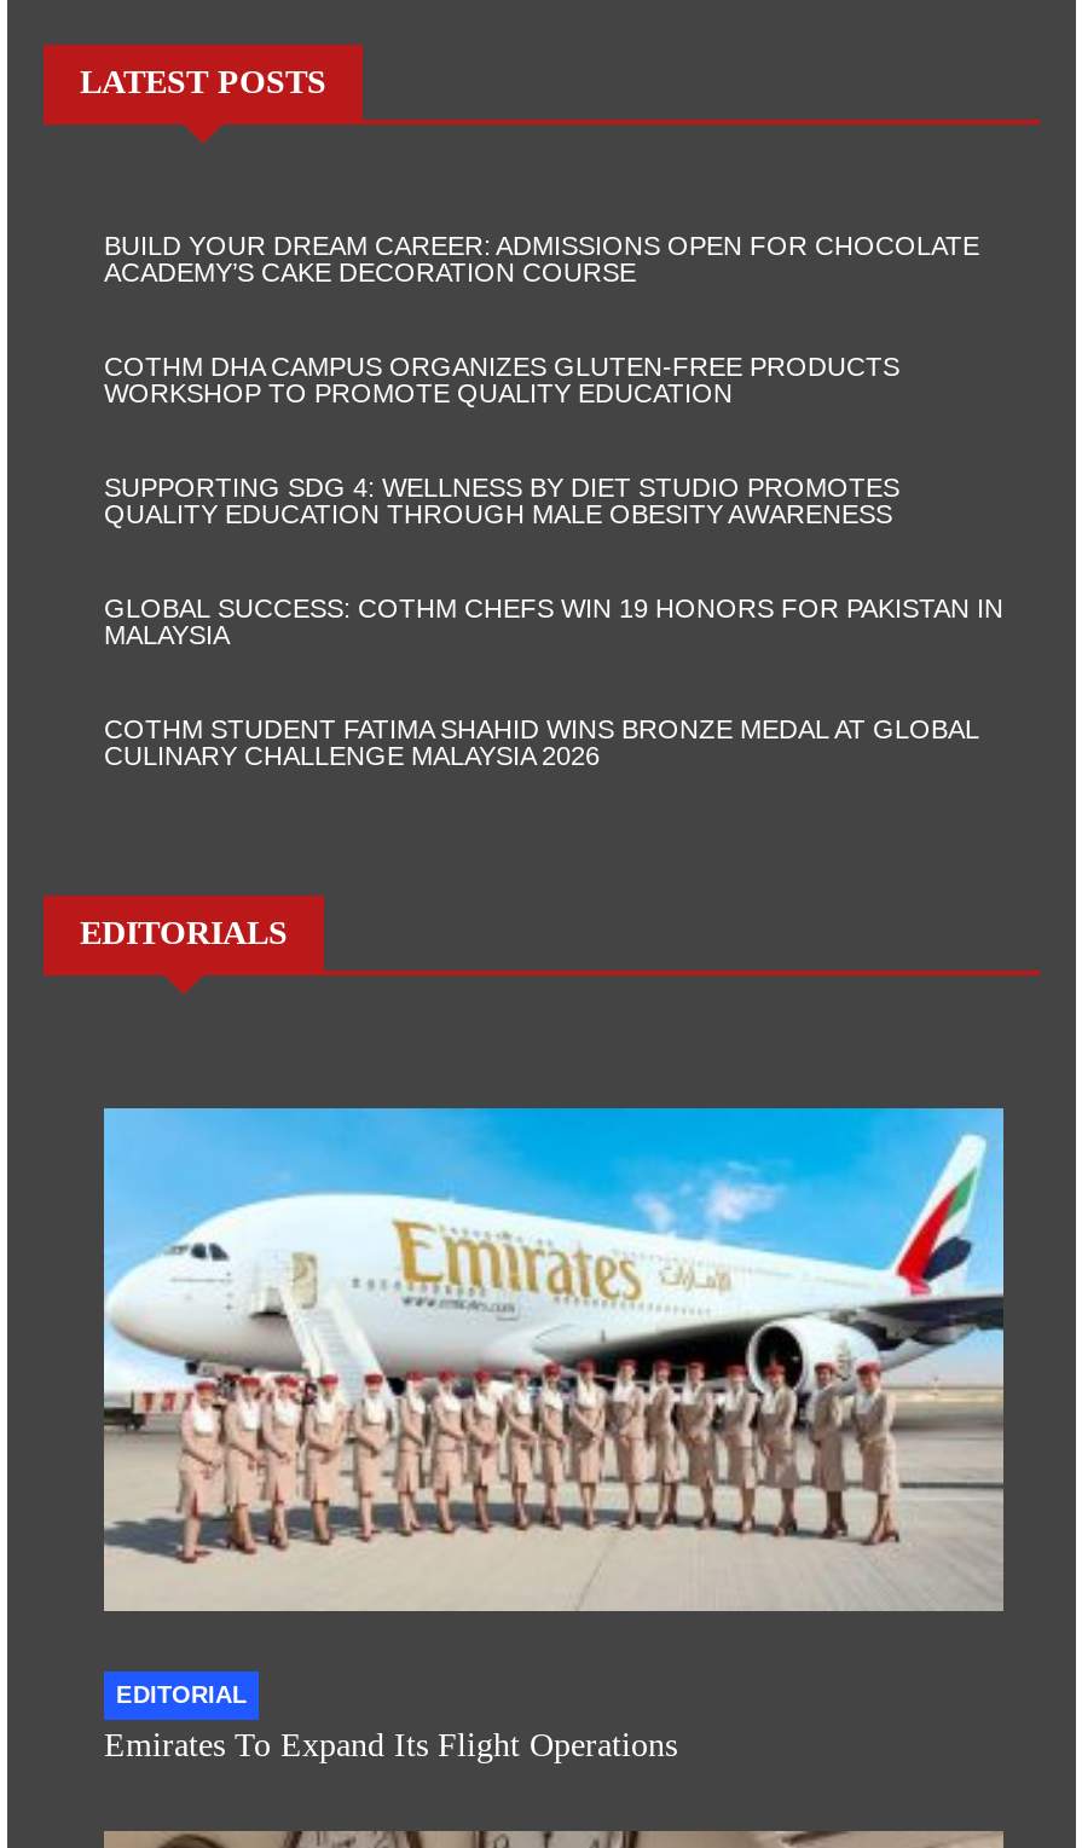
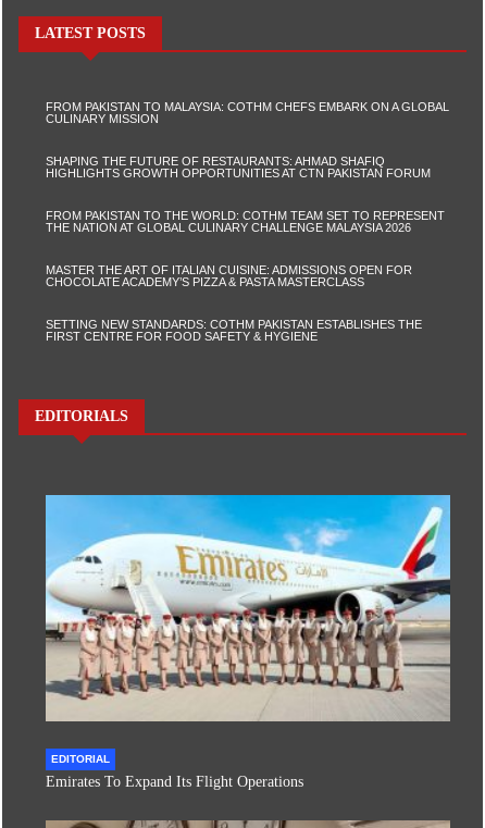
[104,230,979,286] BUILD YOUR DREAM CAREER: ADMISSIONS OPEN FOR CHOCOLATE | ACADEMY’S CAKE DECORATION COURSE -> [46,100,449,125] FROM PAKISTAN TO MALAYSIA: COTHM CHEFS EMBARK ON A GLOBAL | CULINARY MISSION
[104,351,899,407] COTHM DHA CAMPUS ORGANIZES GLUTEN-FREE PRODUCTS | WORKSHOP TO PROMOTE QUALITY EDUCATION -> [46,154,431,179] SHAPING THE FUTURE OF RESTAURANTS: AHMAD SHAFIQ | HIGHLIGHTS GROWTH OPPORTUNITIES AT CTN PAKISTAN FORUM
[104,472,899,527] SUPPORTING SDG 4: WELLNESS BY DIET STUDIO PROMOTES | QUALITY EDUCATION THROUGH MALE OBESITY AWARENESS -> [46,209,445,234] FROM PAKISTAN TO THE WORLD: COTHM TEAM SET TO REPRESENT | THE NATION AT GLOBAL CULINARY CHALLENGE MALAYSIA 2026
[104,593,1003,648] GLOBAL SUCCESS: COTHM CHEFS WIN 19 HONORS FOR PAKISTAN IN | MALAYSIA -> [46,263,412,288] MASTER THE ART OF ITALIAN CUISINE: ADMISSIONS OPEN FOR | CHOCOLATE ACADEMY’S PIZZA & PASTA MASTERCLASS
[104,714,979,769] COTHM STUDENT FATIMA SHAHID WINS BRONZE MEDAL AT GLOBAL | CULINARY CHALLENGE MALAYSIA 2026 -> [46,317,422,342] SETTING NEW STANDARDS: COTHM PAKISTAN ESTABLISHES THE | FIRST CENTRE FOR FOOD SAFETY & HYGIENE

